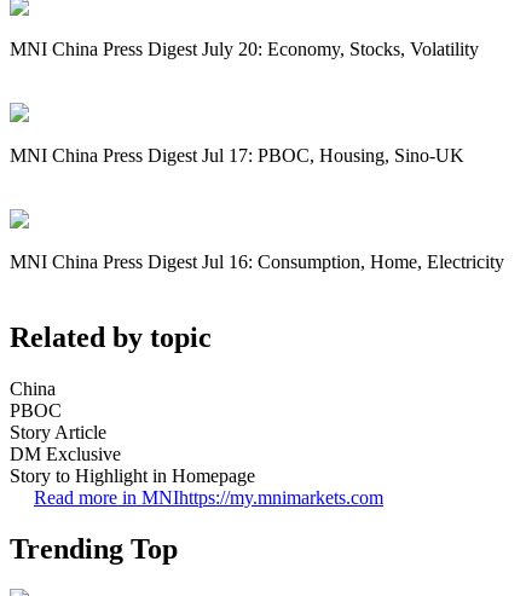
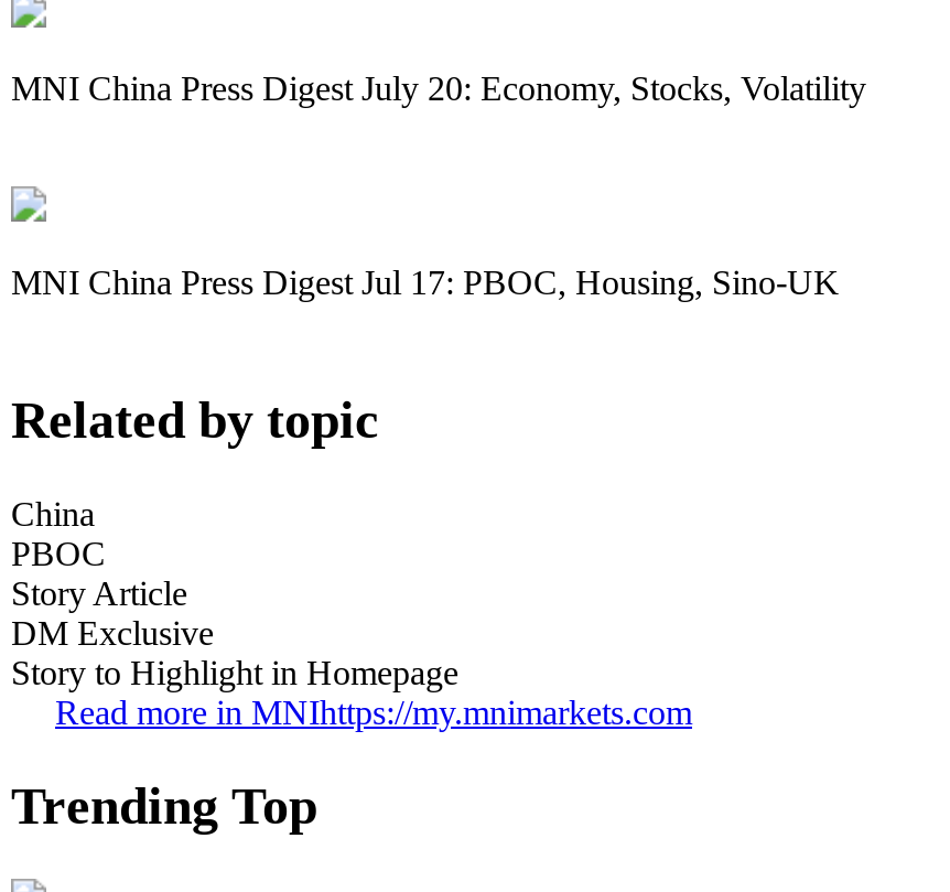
[10,252,504,272] MNI China Press Digest Jul 16: Consumption, Home, Electricity -> none

